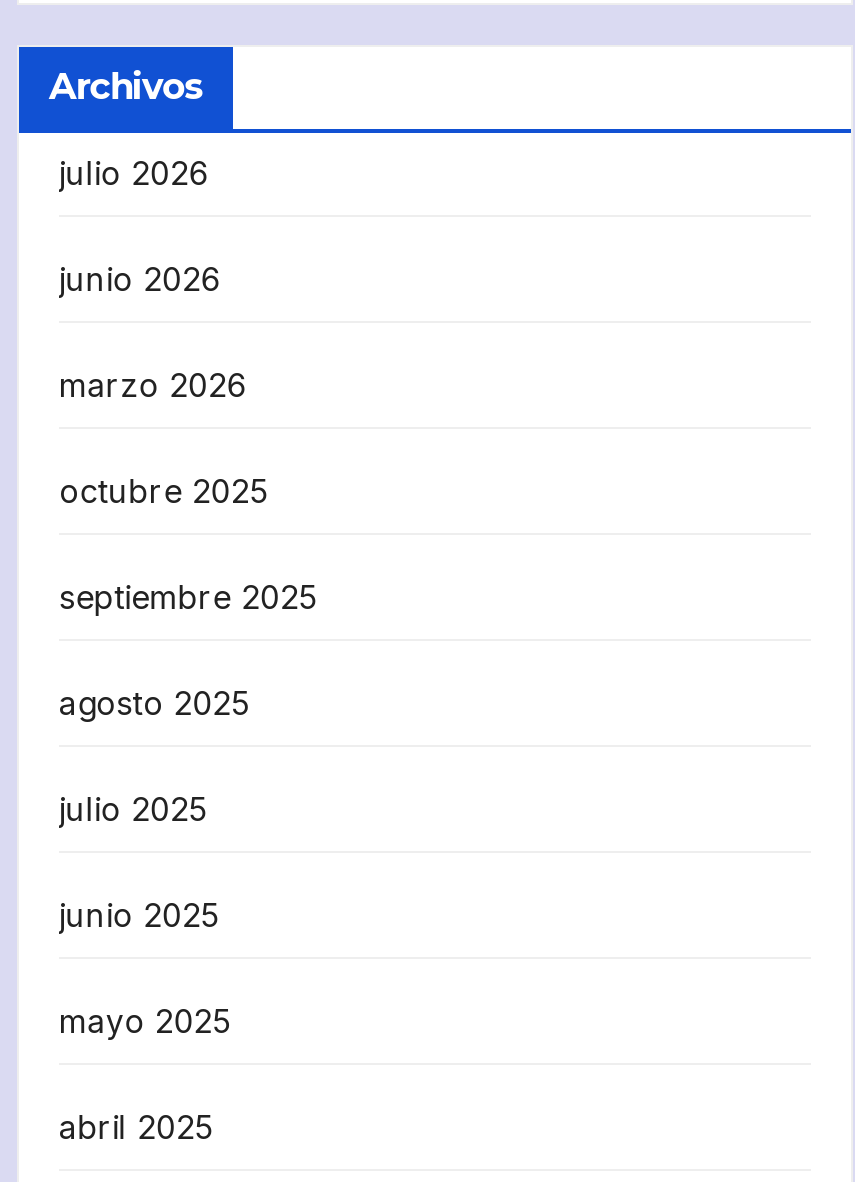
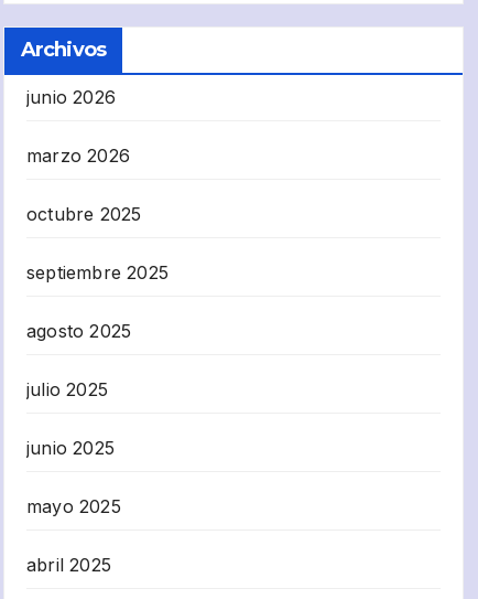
[59,153,209,193] julio 2026 -> none

